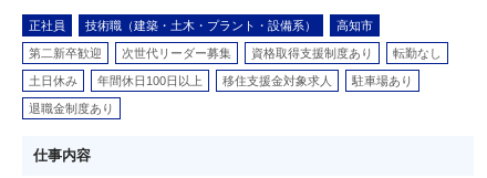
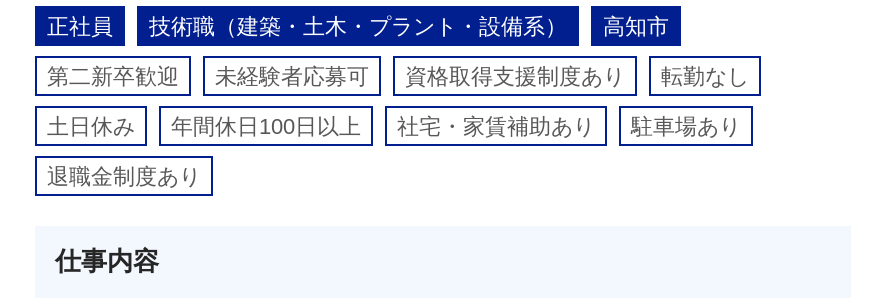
[122,46,231,60] 次世代リーダー募集 -> [215,64,369,88] 未経験者応募可
[222,74,332,87] 移住支援金対象求人 -> [397,114,595,138] 社宅・家賃補助あり

